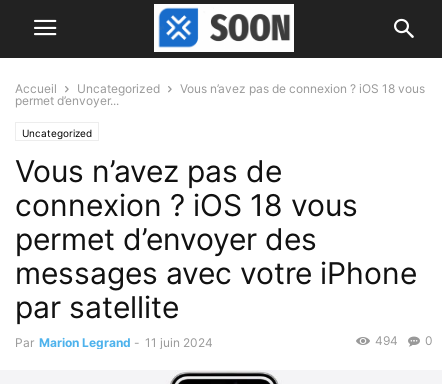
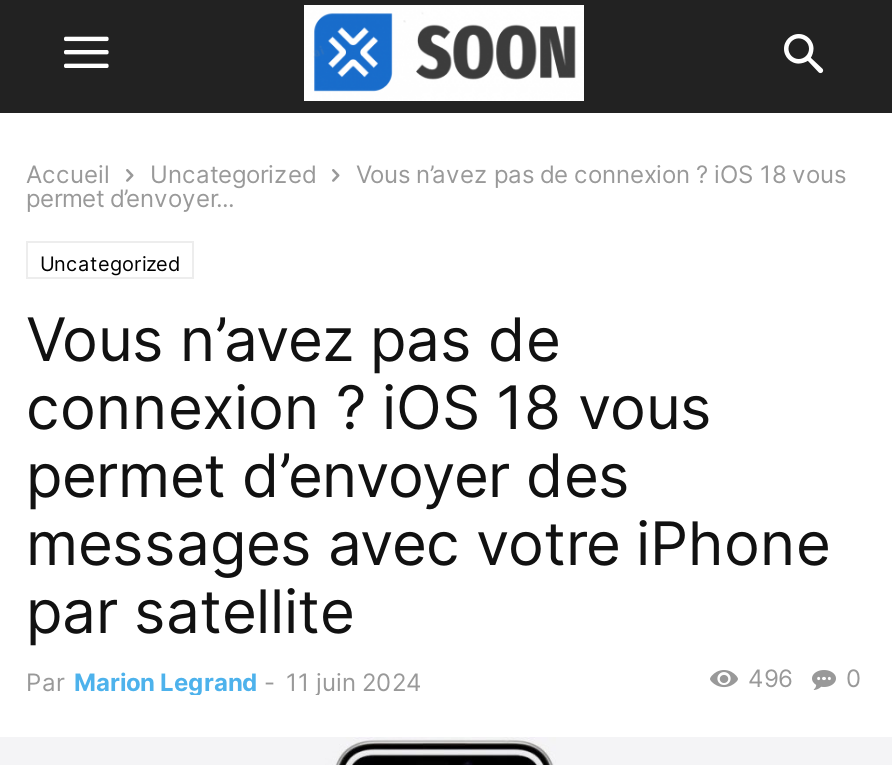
[375,333,433,348] 494 0 -> [748,663,862,693] 496 0

